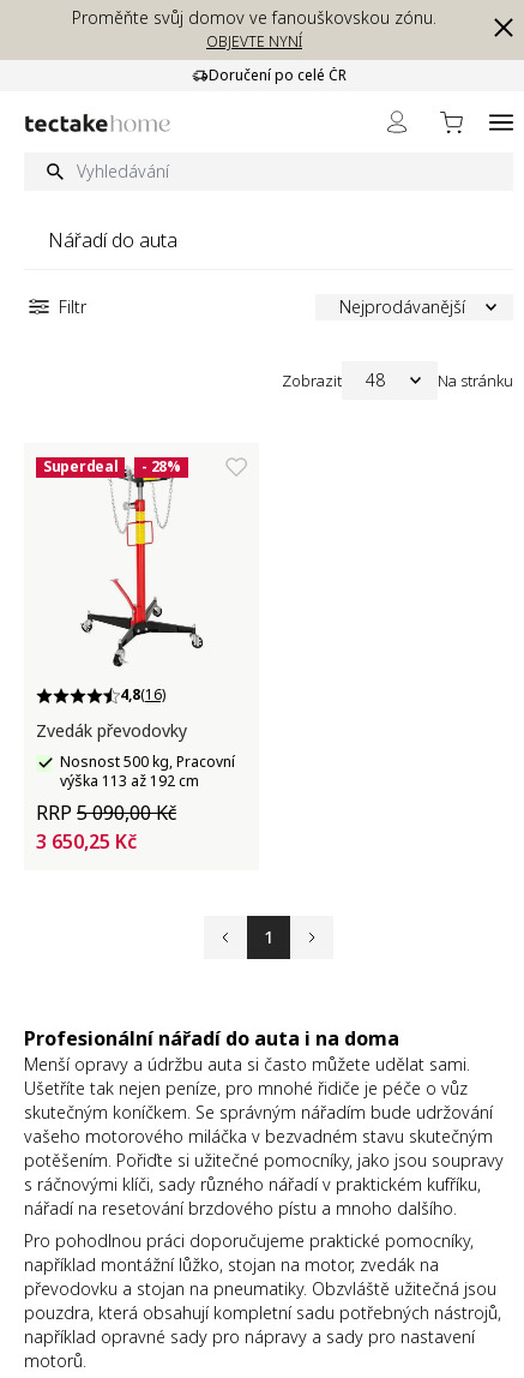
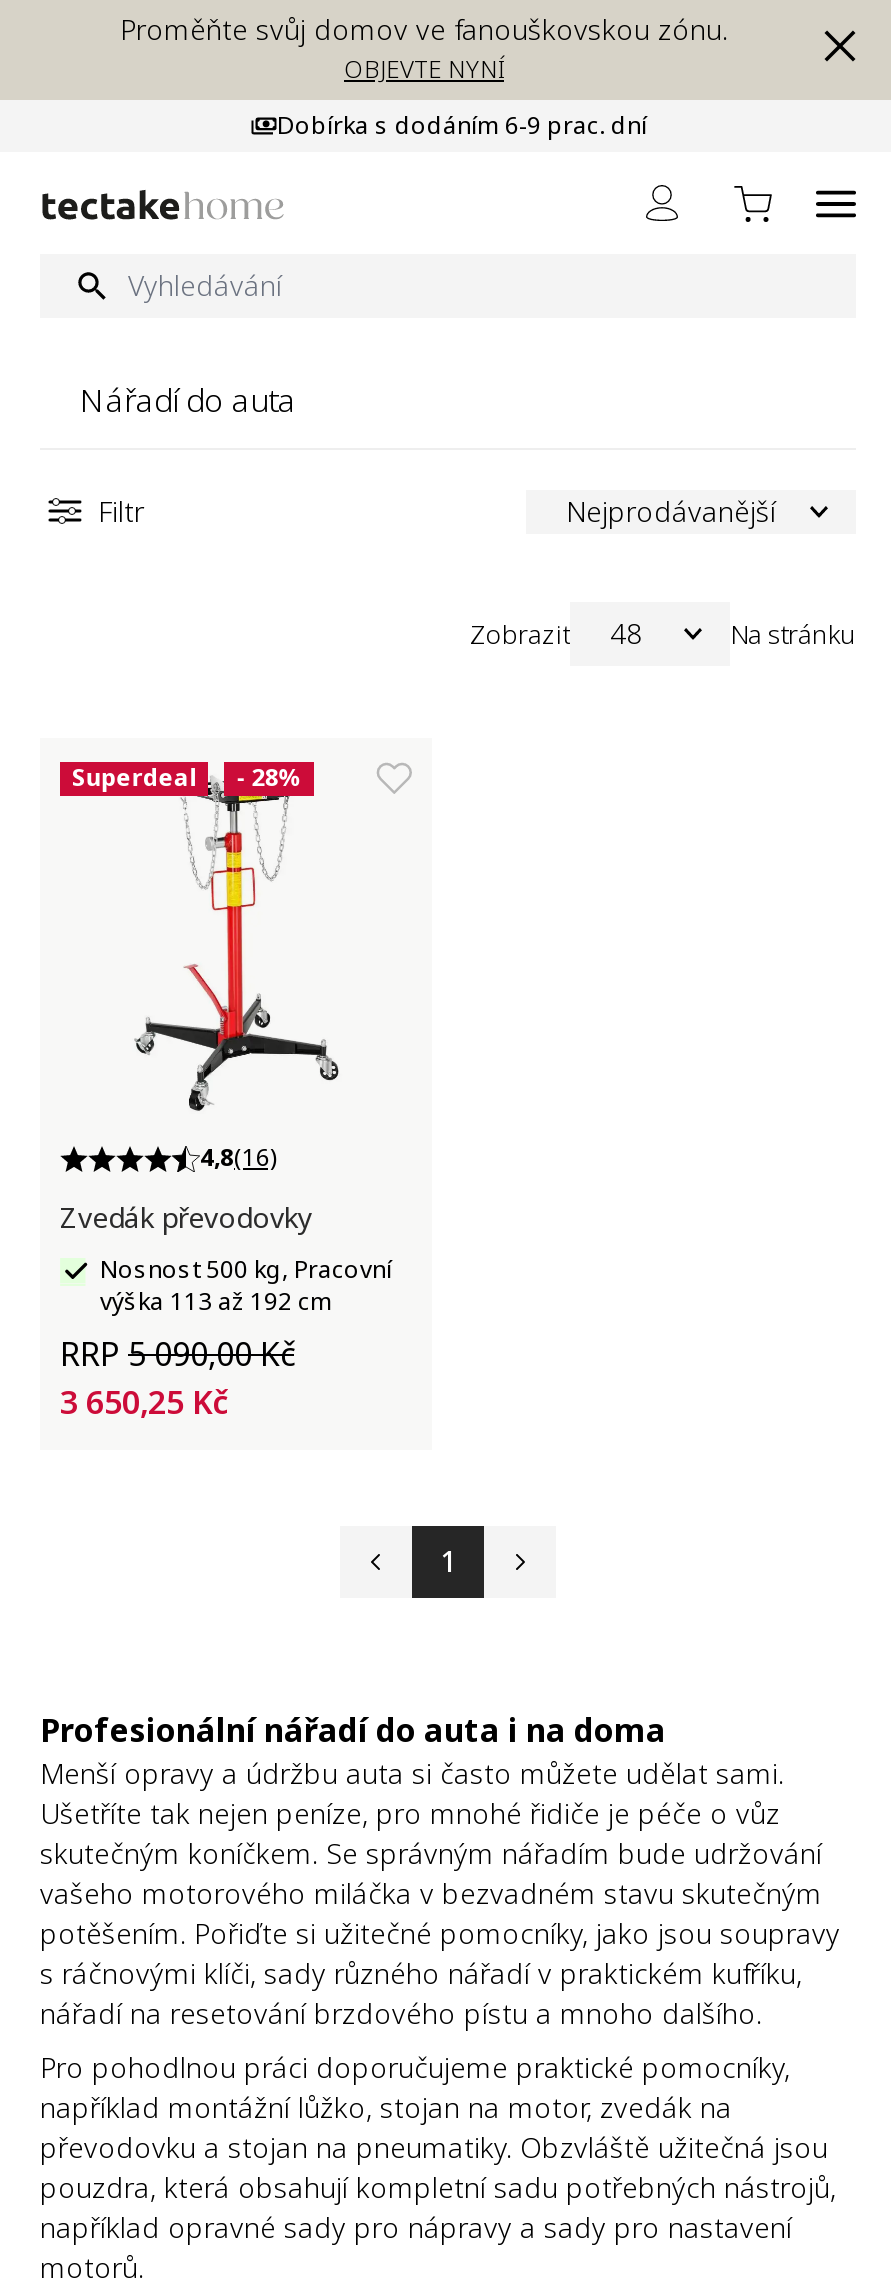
[208,65,346,85] Doručení po celé ČR -> [277,108,647,142] Dobírka s dodáním 6-9 prac. dní

